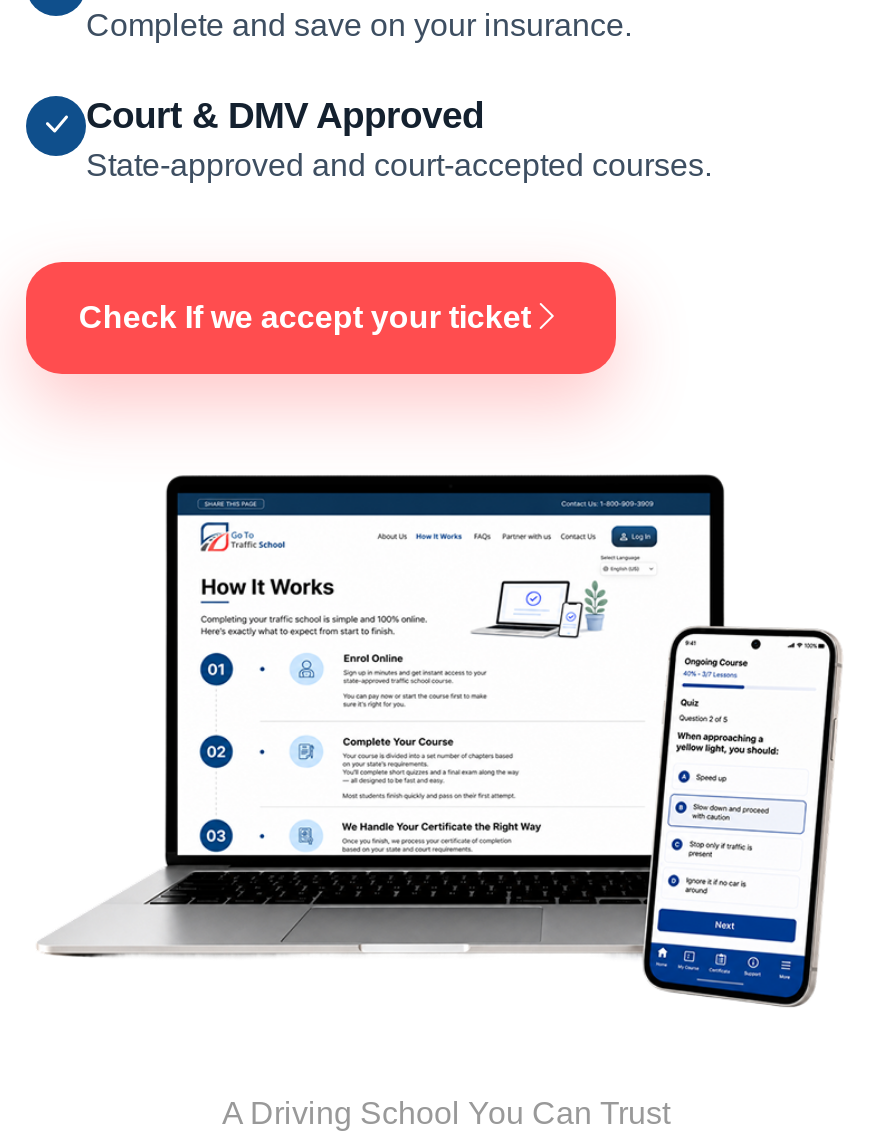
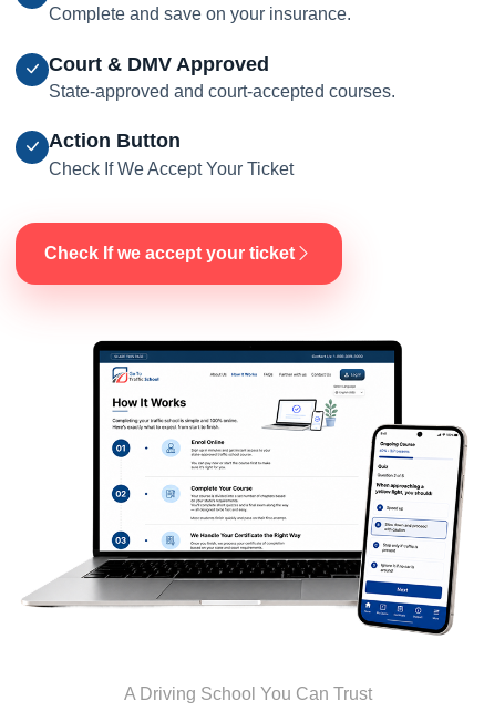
none -> [49,129,294,178] Action Button | Check If We Accept Your Ticket

